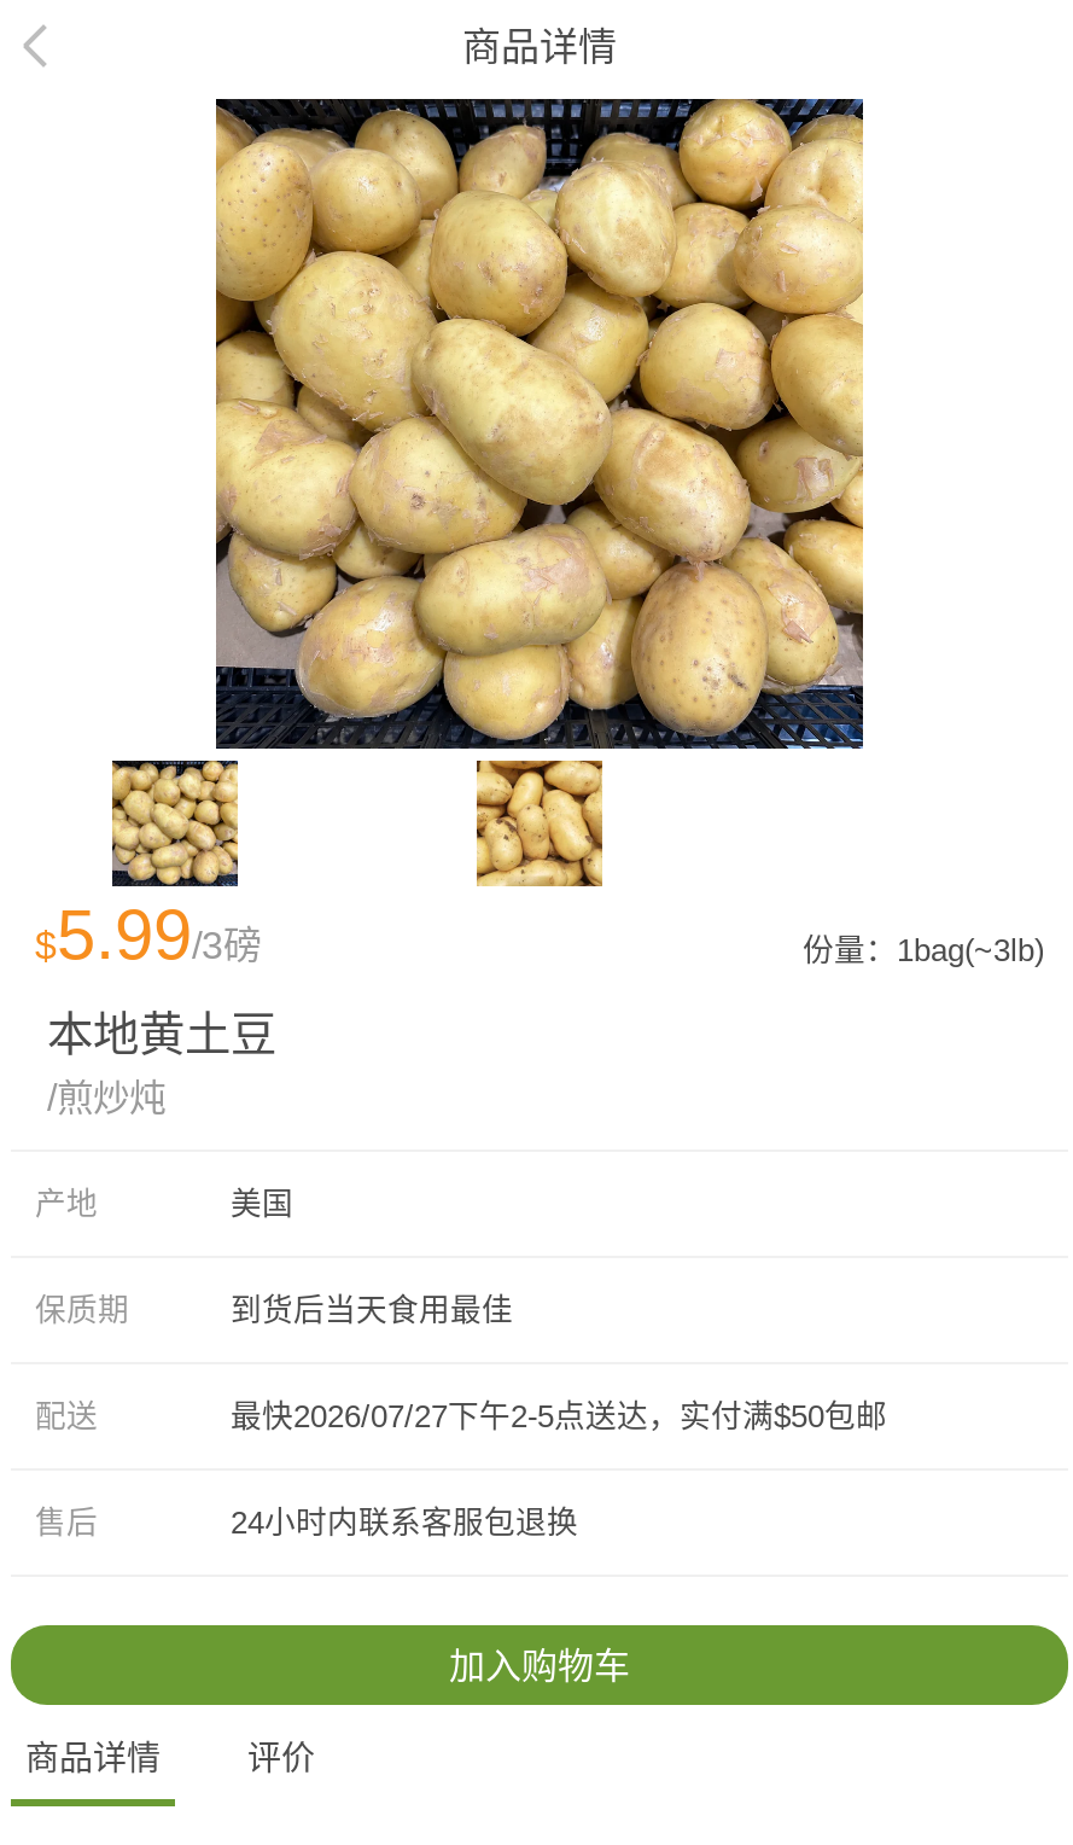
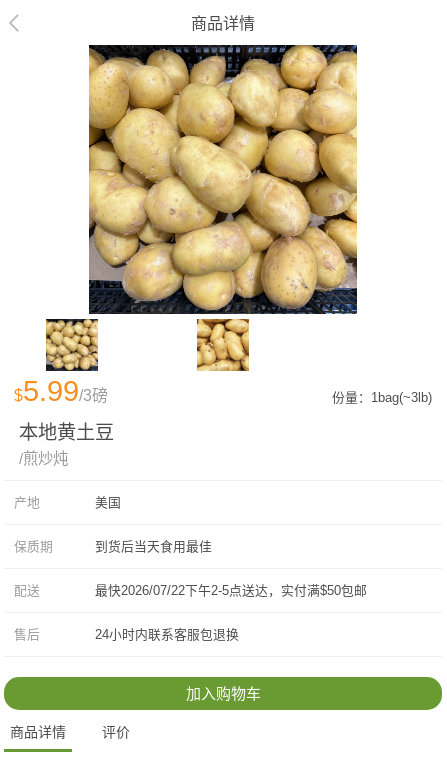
[231,1399,887,1435] 最快2026/07/27下午2-5点送达，实付满$50包邮 -> [95,583,367,598] 最快2026/07/22下午2-5点送达，实付满$50包邮

